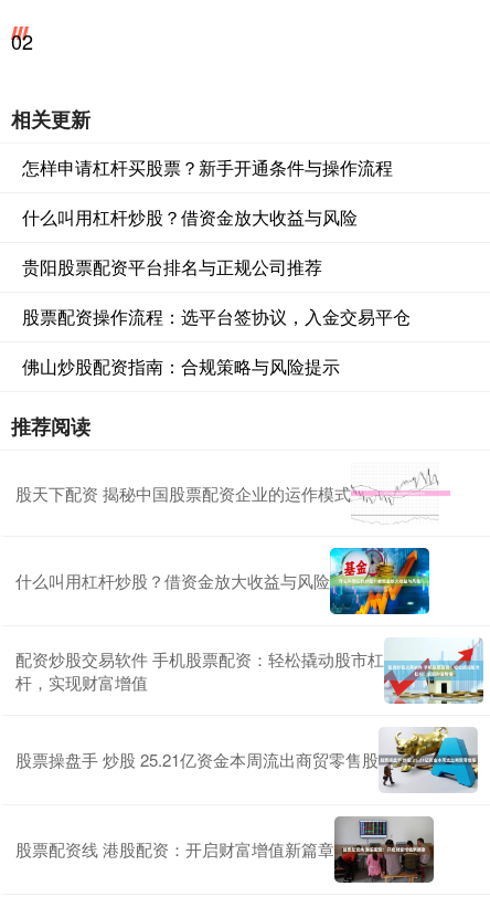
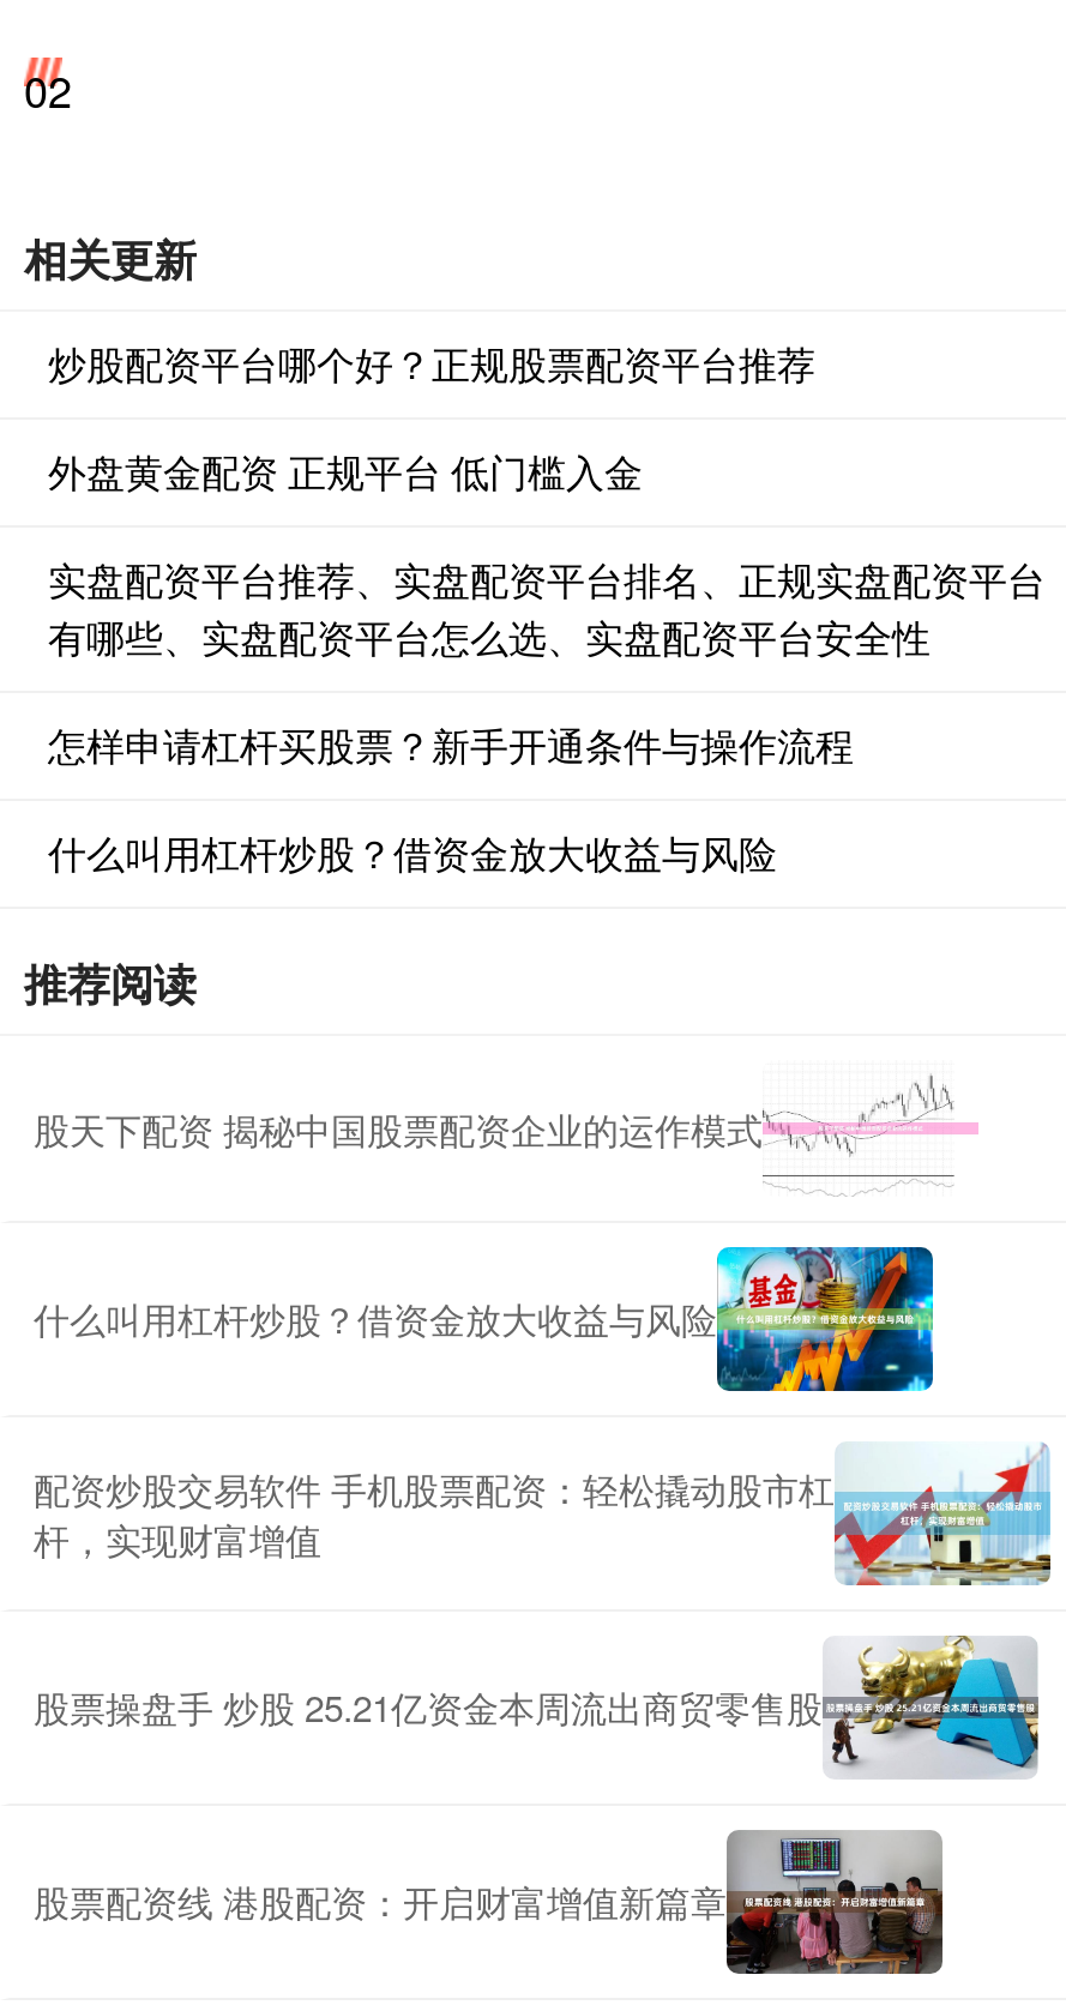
none -> [48,336,1046,665] 炒股配资平台哪个好？正规股票配资平台推荐 | 外盘黄金配资 正规平台 低门槛入金 | 实盘配资平台推荐、实盘配资平台排名、正规实盘配资平台 | 有哪些、实盘配资平台怎么选、实盘配资平台安全性
moved [22,155,393,230] -> [48,718,854,881]: 怎样申请杠杆买股票？新手开通条件与操作流程 | 什么叫用杠杆炒股？借资金放大收益与风险
[22,254,411,379] 贵阳股票配资平台排名与正规公司推荐 | 股票配资操作流程：选平台签协议，入金交易平仓 | 佛山炒股配资指南：合规策略与风险提示 -> none

